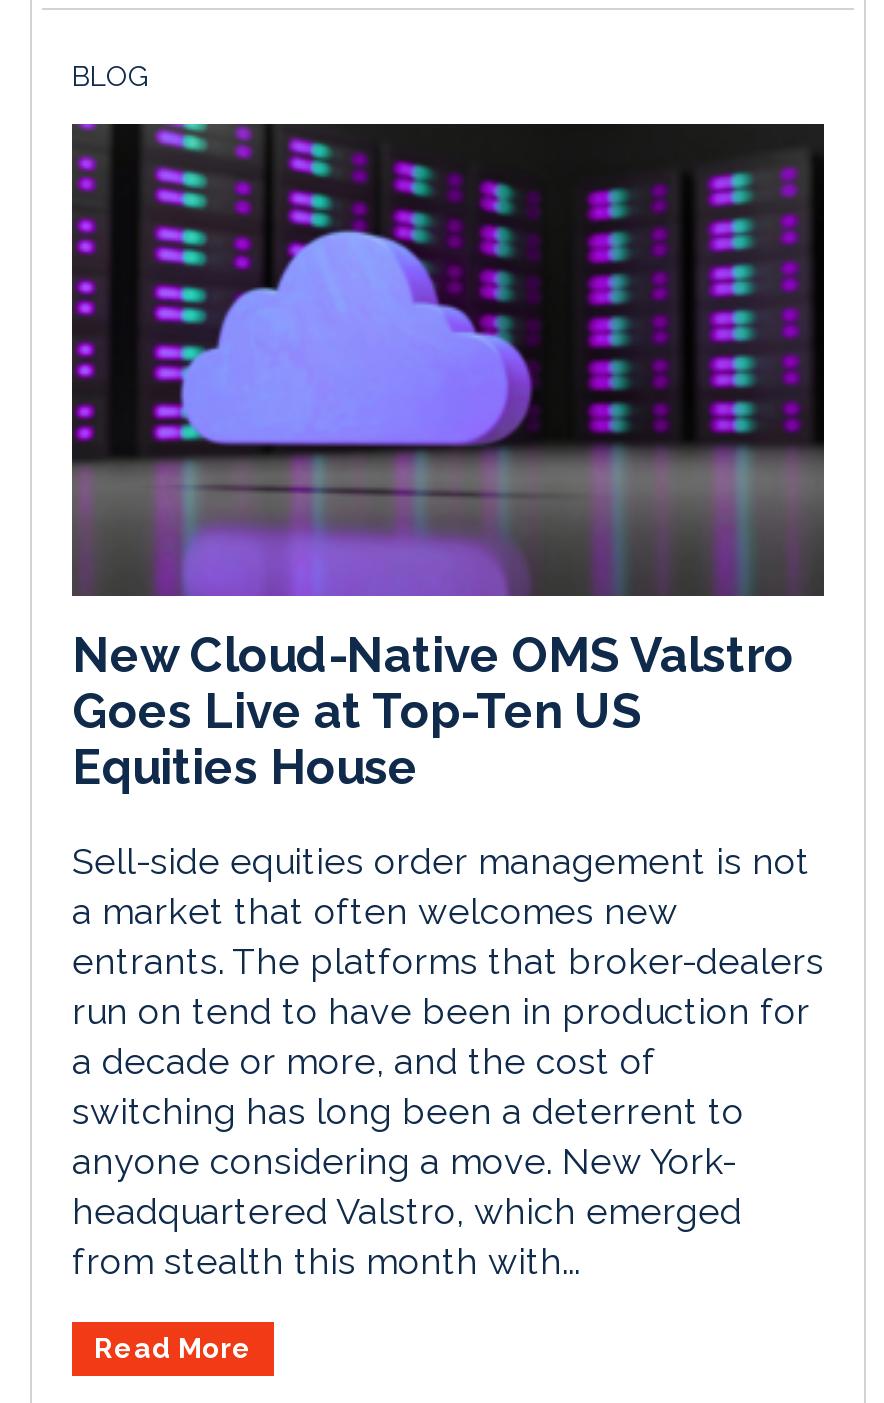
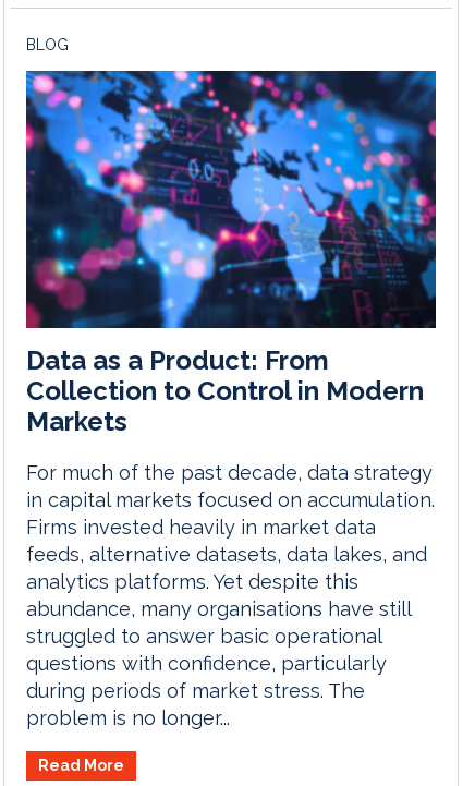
[72,122,826,796] [image] | New Cloud-Native OMS Valstro | Goes Live at Top-Ten US | Equities House -> [25,70,437,437] [image] | Data as a Product: From | Collection to Control in Modern | Markets
[72,840,824,1282] Sell-side equities order management is not | a market that often welcomes new | entrants. The platforms that broker-dealers | run on tend to have been in production for | a decade or more, and the cost of | switching has long been a deterrent to | anyone considering a move. New York- | headquartered Valstro, which emerged | from stealth this month with... -> [26,461,435,729] For much of the past decade, data strategy | in capital markets focused on accumulation. | Firms invested heavily in market data | feeds, alternative datasets, data lakes, and | analytics platforms. Yet despite this | abundance, many organisations have still | struggled to answer basic operational | questions with confidence, particularly | during periods of market stress. The | problem is no longer...

